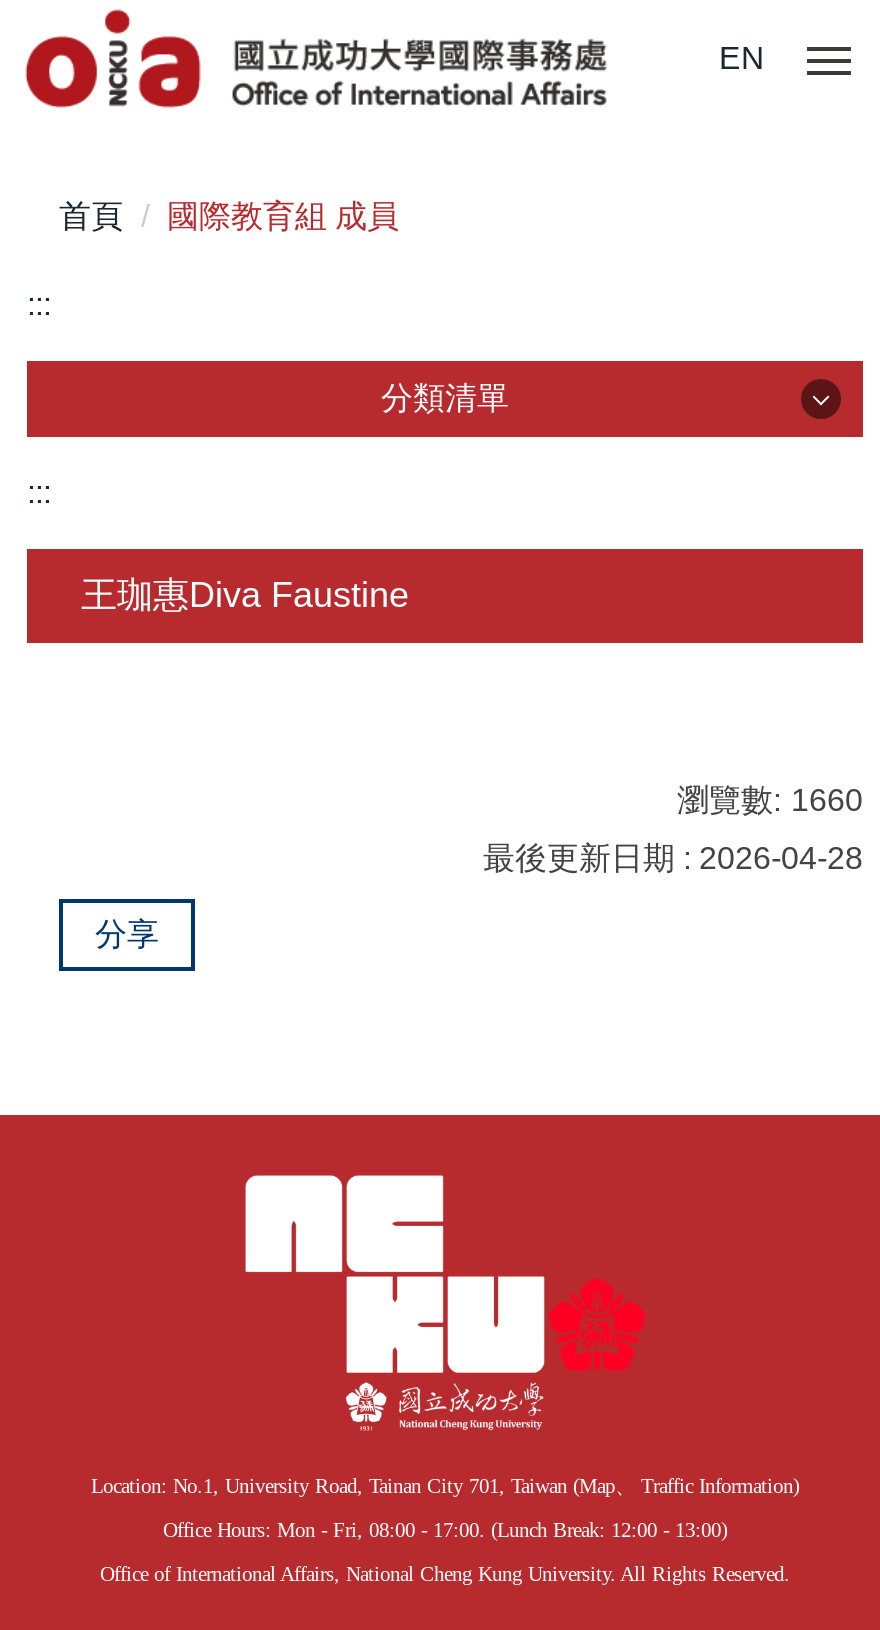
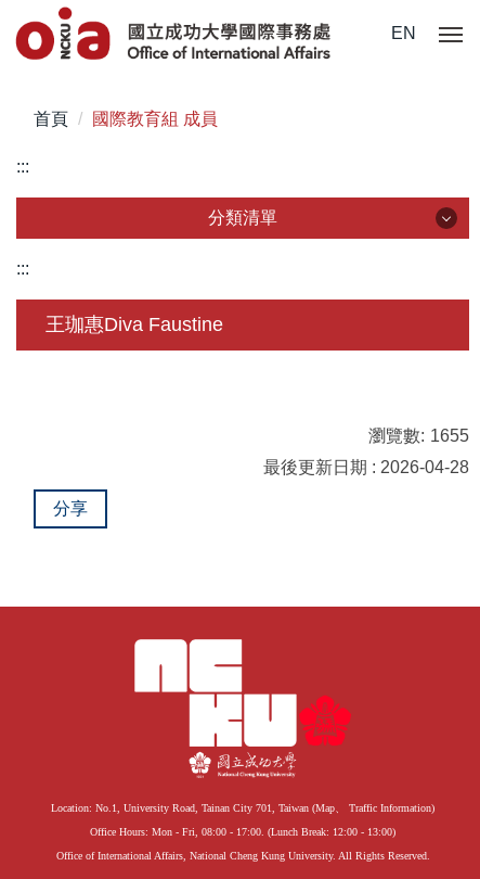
[677,783,863,817] 瀏覽數: 1660 -> [368,427,469,445] 瀏覽數: 1655

